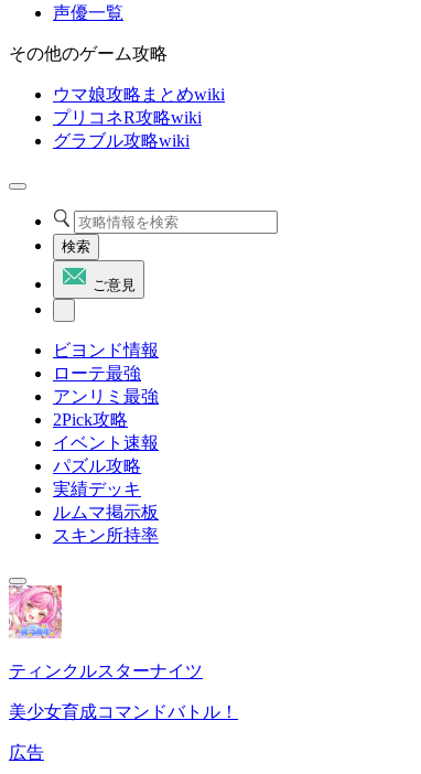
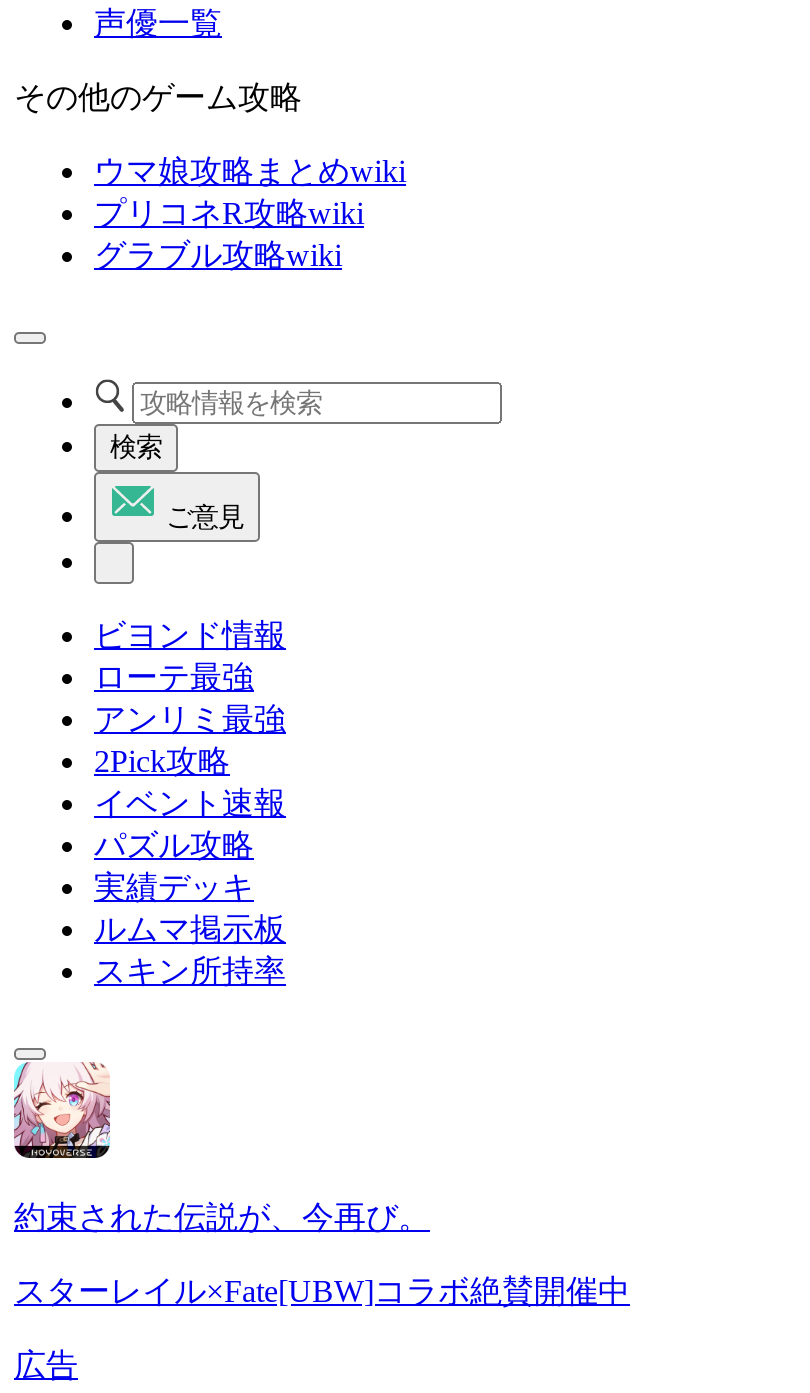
[8,584,203,680] [image] | ティンクルスターナイツ -> [12,1060,430,1234] [image] | 約束された伝説が、今再び。
[9,702,238,721] 美少女育成コマンドバトル！ -> [14,1274,630,1308] スターレイル×Fate[UBW]コラボ絶賛開催中

